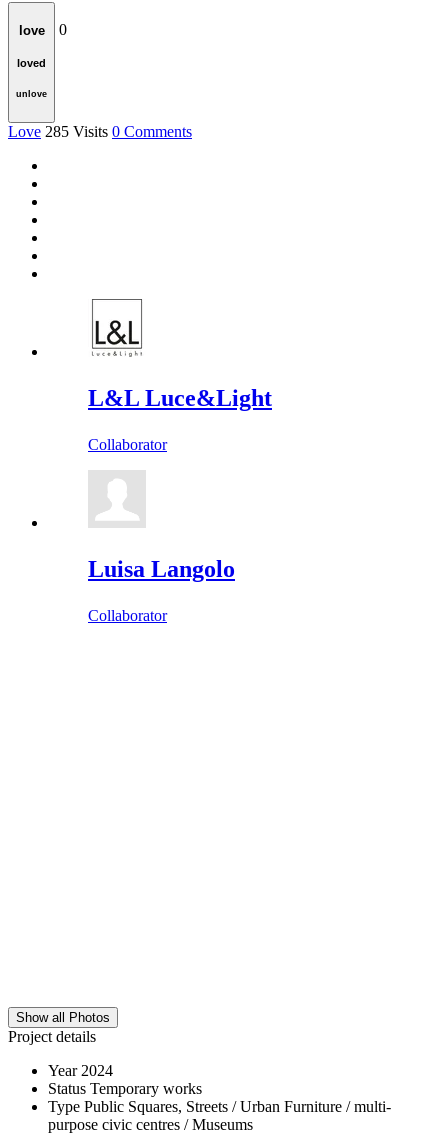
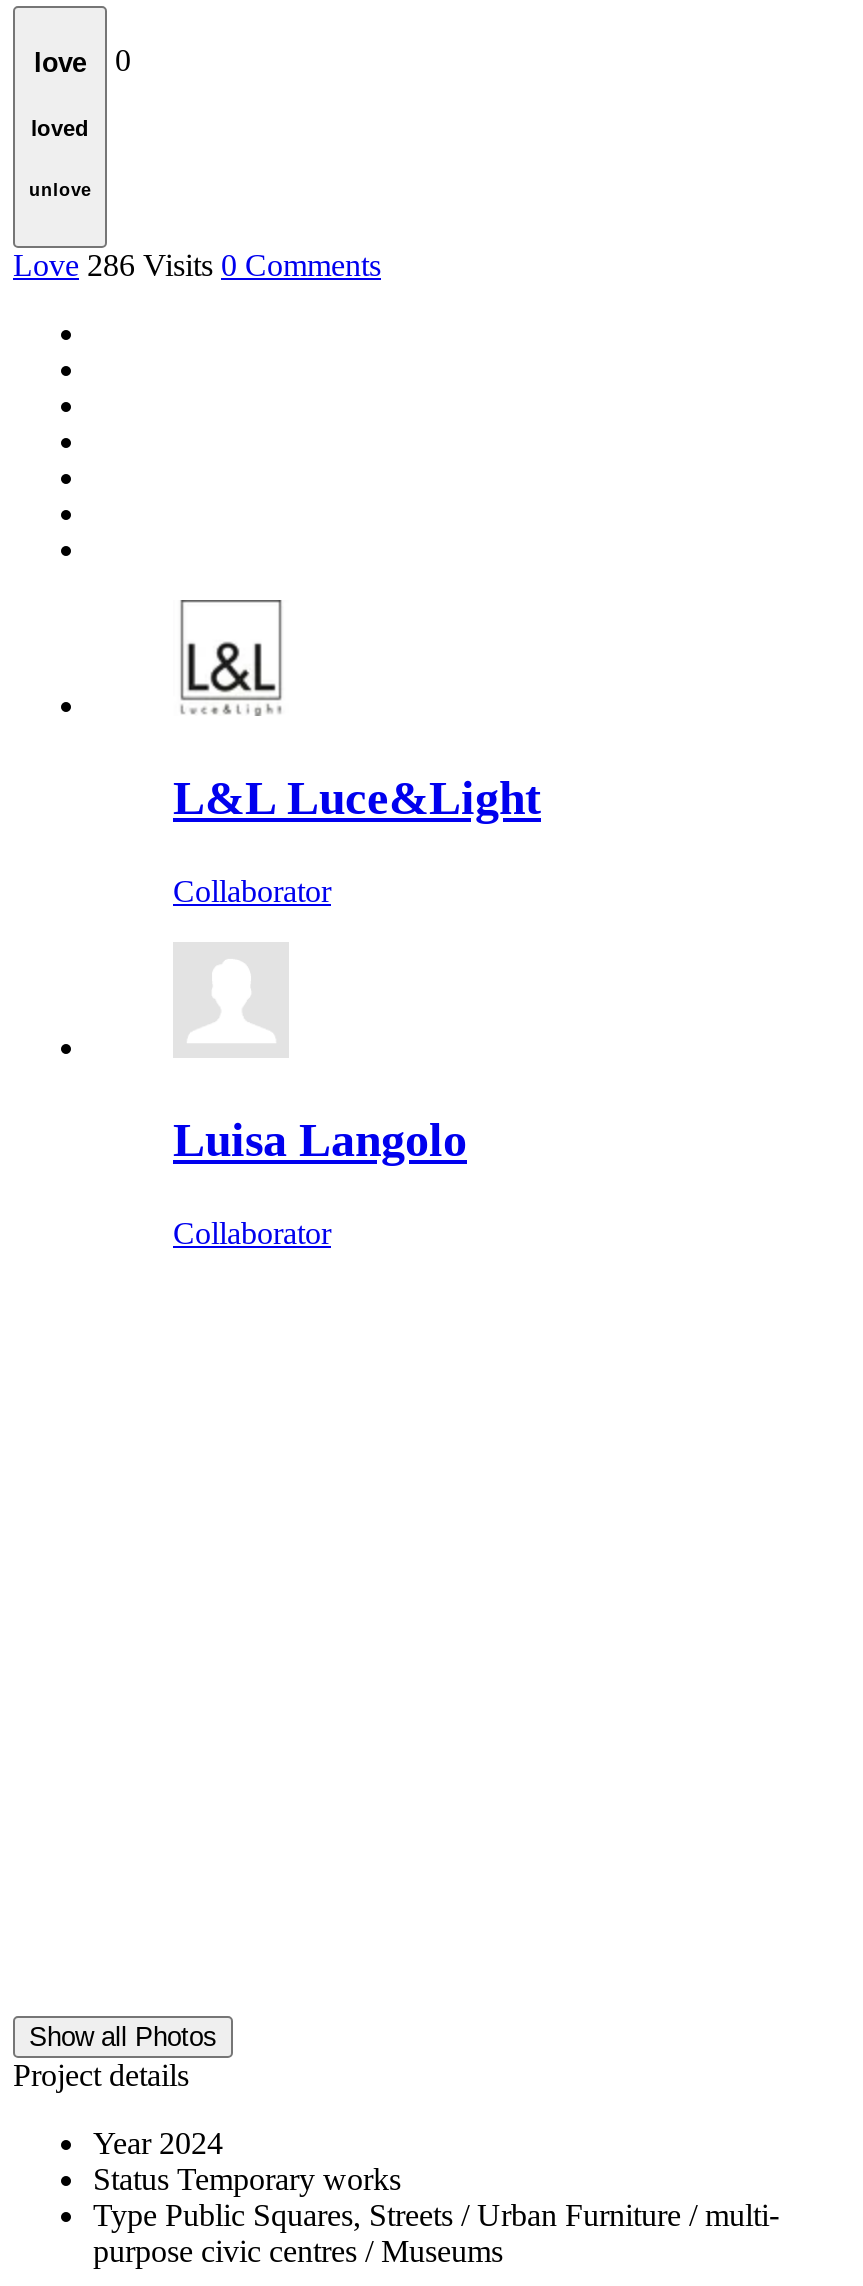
[8,123,192,140] Love 285 Visits 0 Comments -> [13,248,381,282] Love 286 Visits 0 Comments

